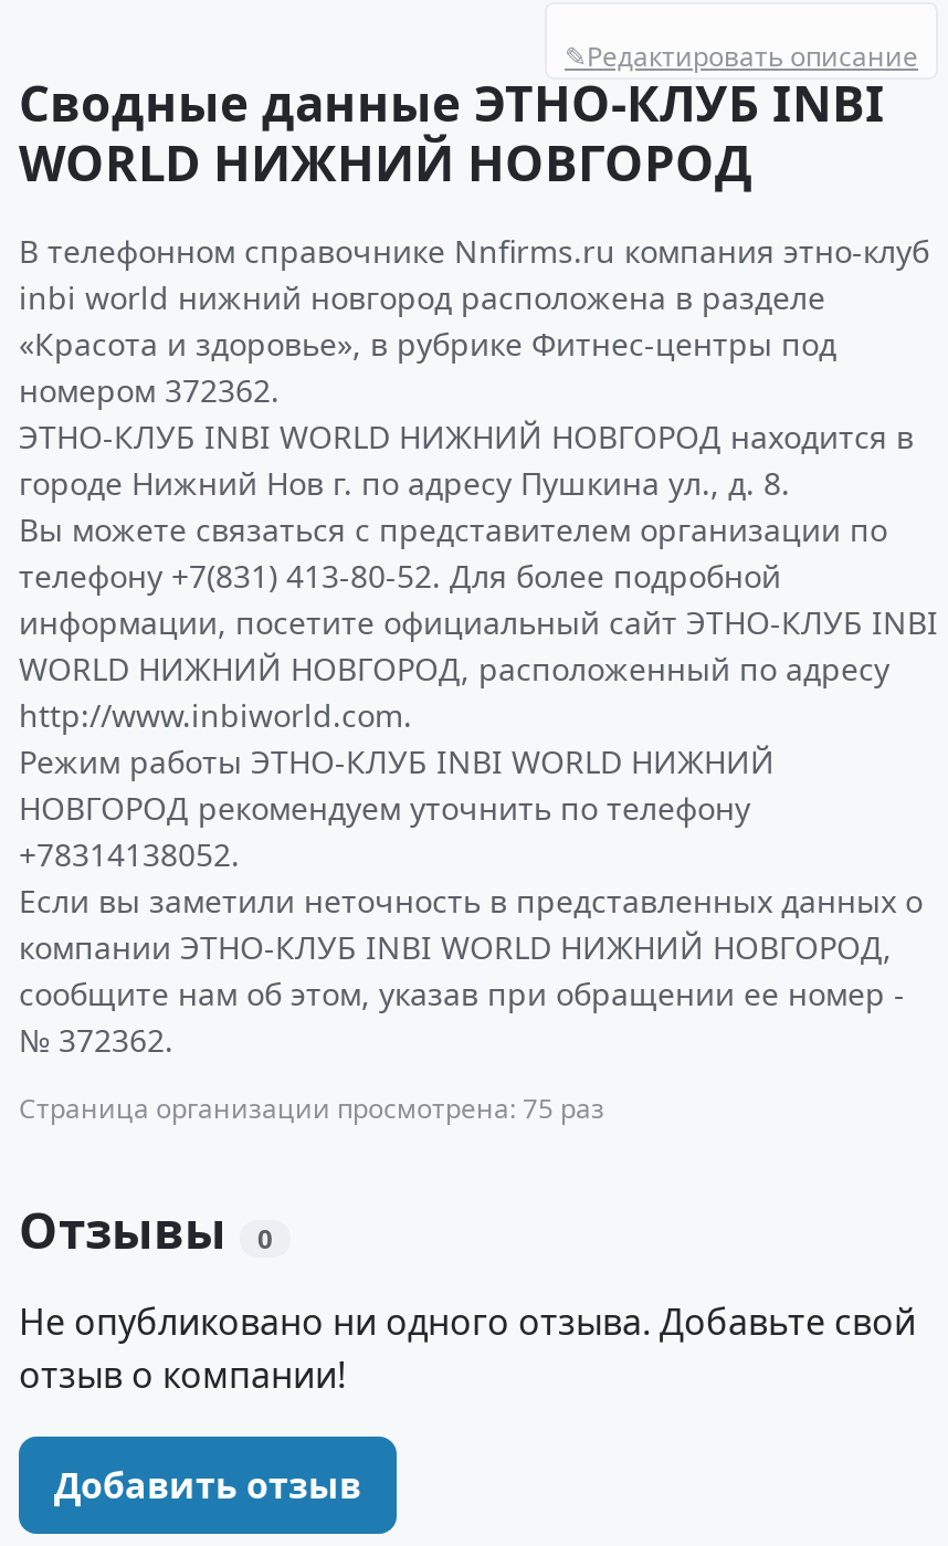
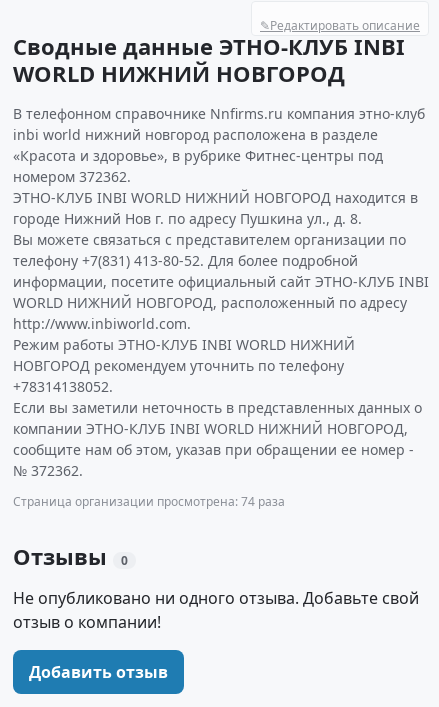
[19,1090,604,1127] Страница организации просмотрена: 75 раз -> [13,493,285,510] Страница организации просмотрена: 74 раза

